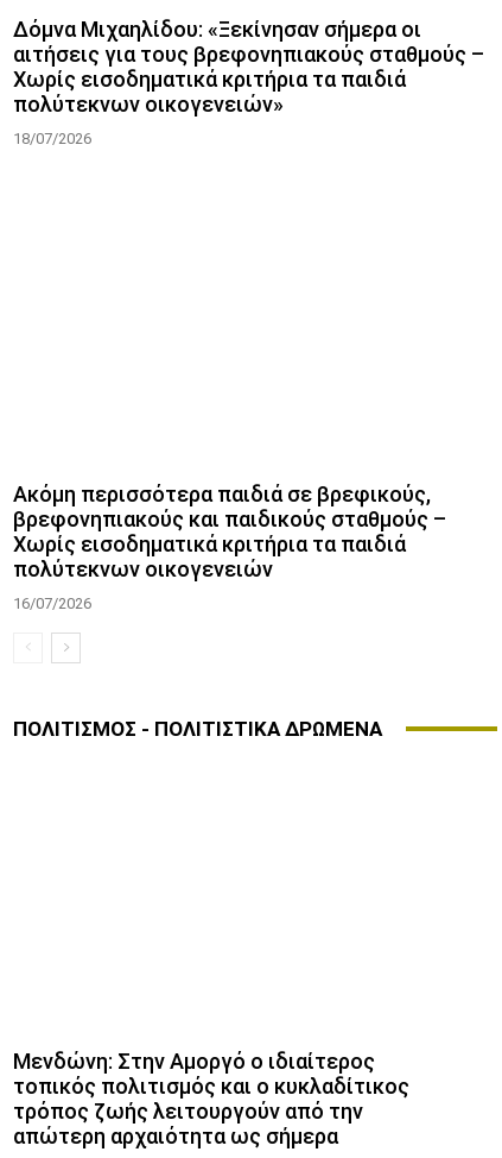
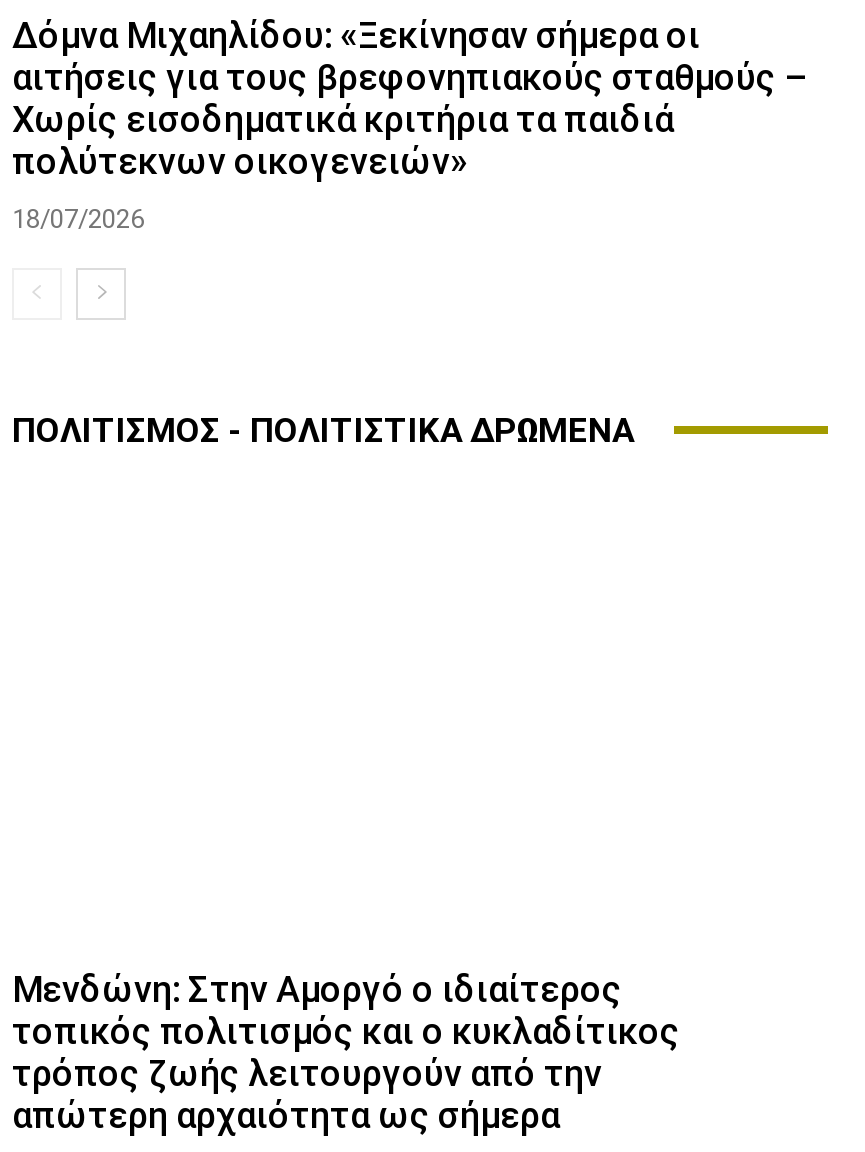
[13,481,446,612] Ακόμη περισσότερα παιδιά σε βρεφικούς, | βρεφονηπιακούς και παιδικούς σταθμούς – | Χωρίς εισοδηματικά κριτήρια τα παιδιά | πολύτεκνων οικογενειών | 16/07/2026 -> none

